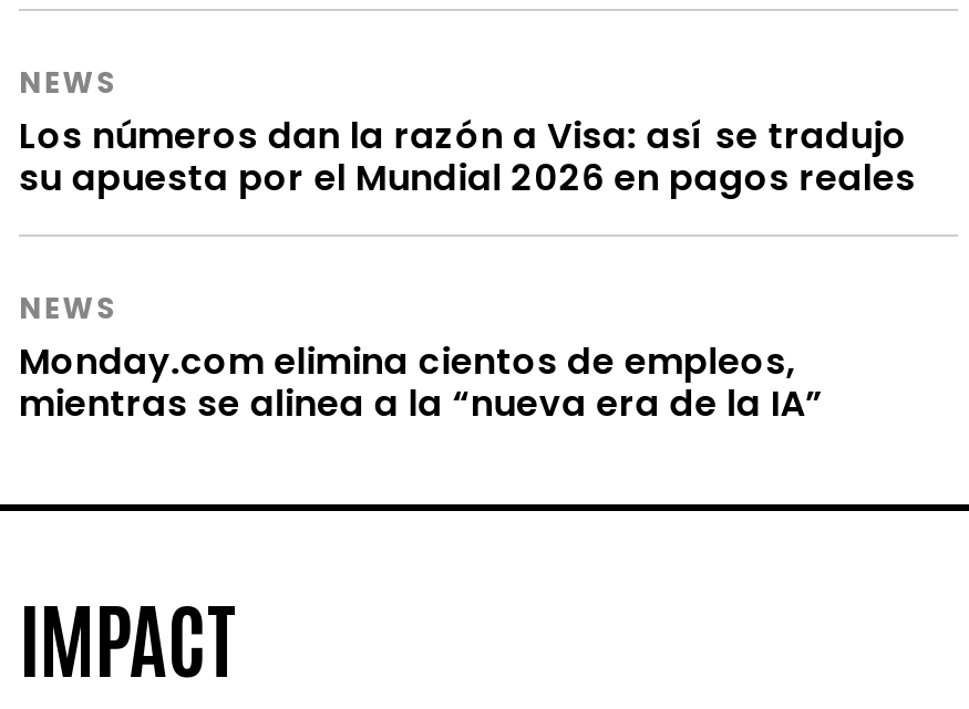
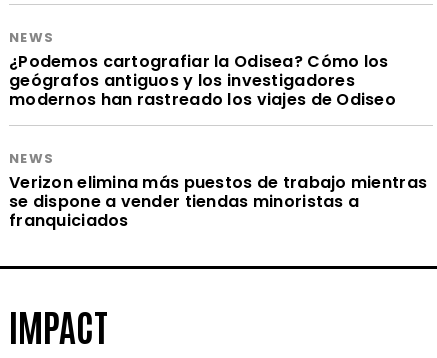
[19,111,916,204] Los números dan la razón a Visa: así se tradujo | su apuesta por el Mundial 2026 en pagos reales -> [9,50,396,111] ¿Podemos cartografiar la Odisea? Cómo los | geógrafos antiguos y los investigadores | modernos han rastreado los viajes de Odiseo
[19,336,823,429] Monday.com elimina cientos de empleos, | mientras se alinea a la “nueva era de la IA” -> [9,171,427,232] Verizon elimina más puestos de trabajo mientras | se dispone a vender tiendas minoristas a | franquiciados

